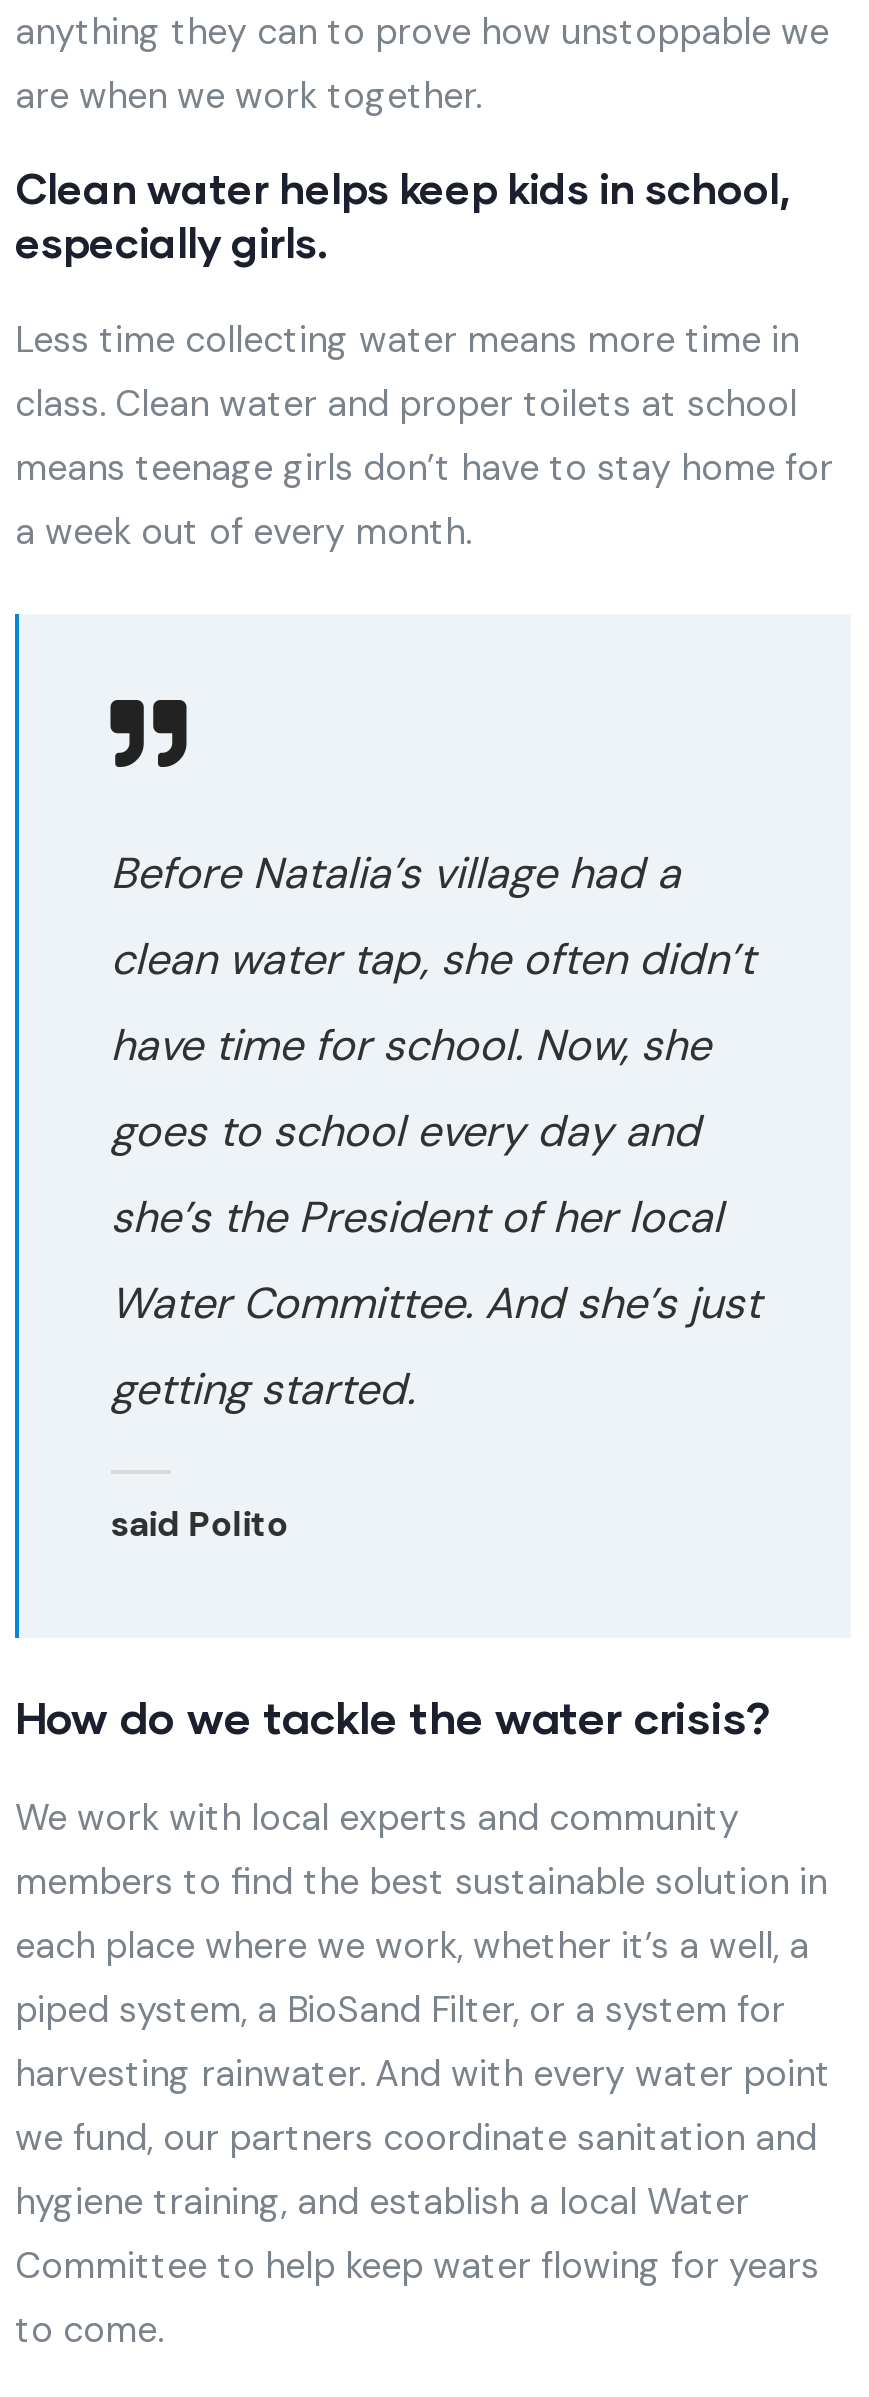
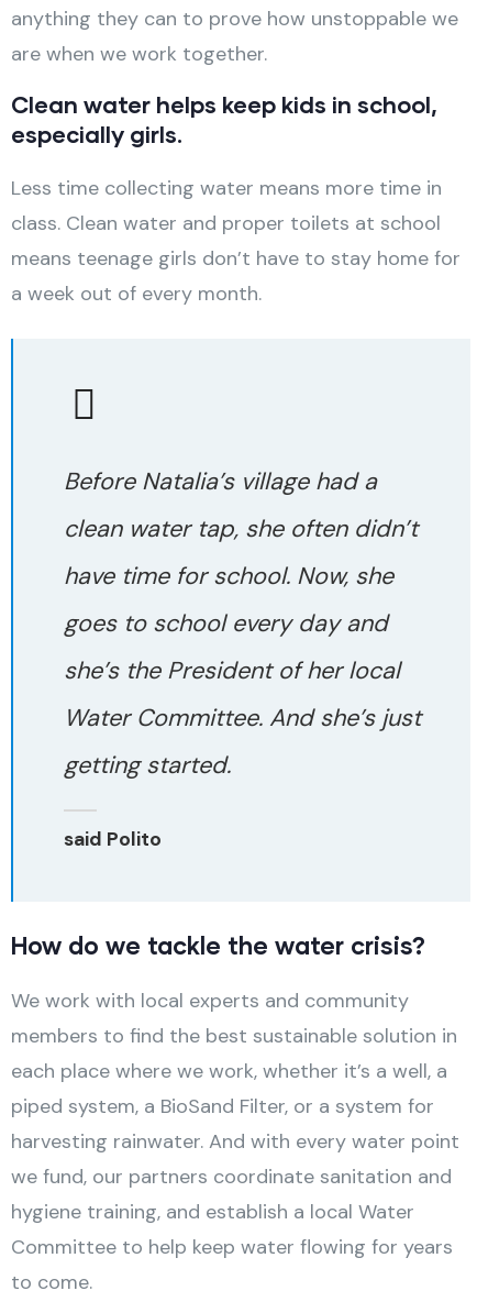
[107,698,189,770] [image] -> [63,386,106,423] [image]

